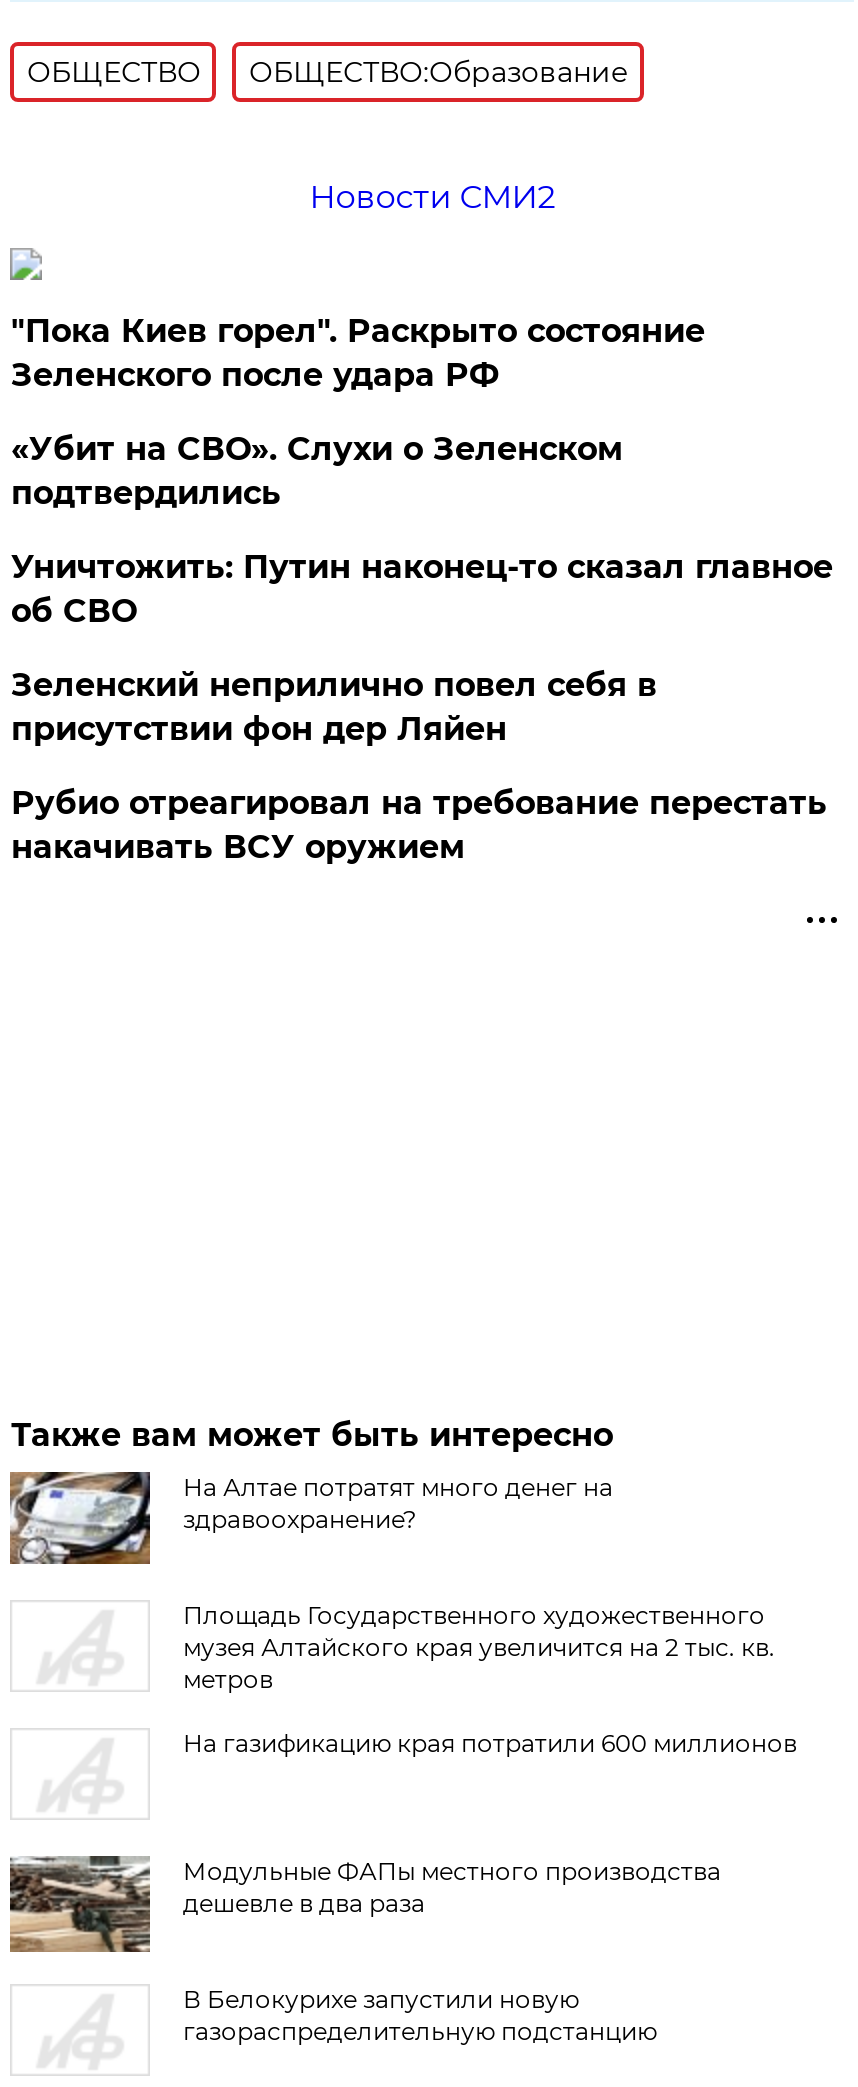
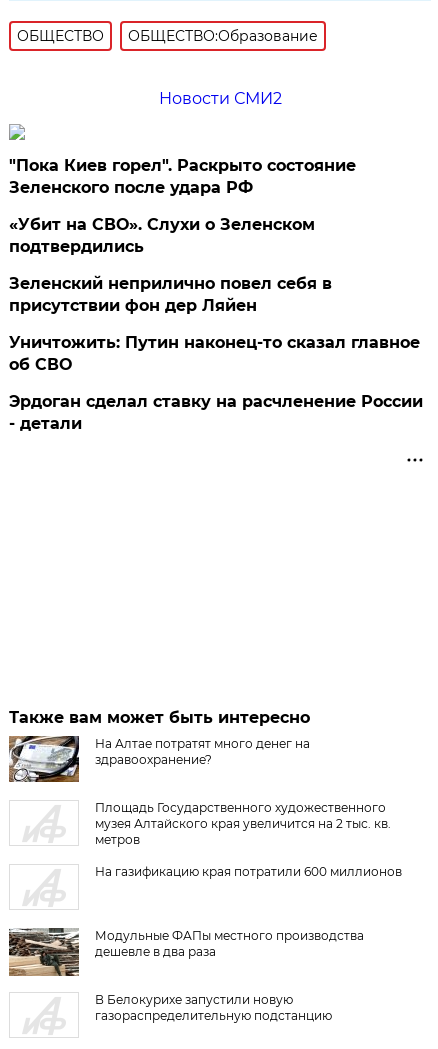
moved [11,548,833,630] -> [9,333,420,374]: Уничтожить: Путин наконец-то сказал главное | об СВО
moved [11,666,657,748] -> [9,274,332,315]: Зеленский неприлично повел cебя в | присутствии фон дер Ляйен
[11,784,827,866] Рубио отреагировал на требование перестать | накачивать ВСУ оружием -> [9,392,423,433] Эрдоган сделал ставку на расчленение России | - детали

